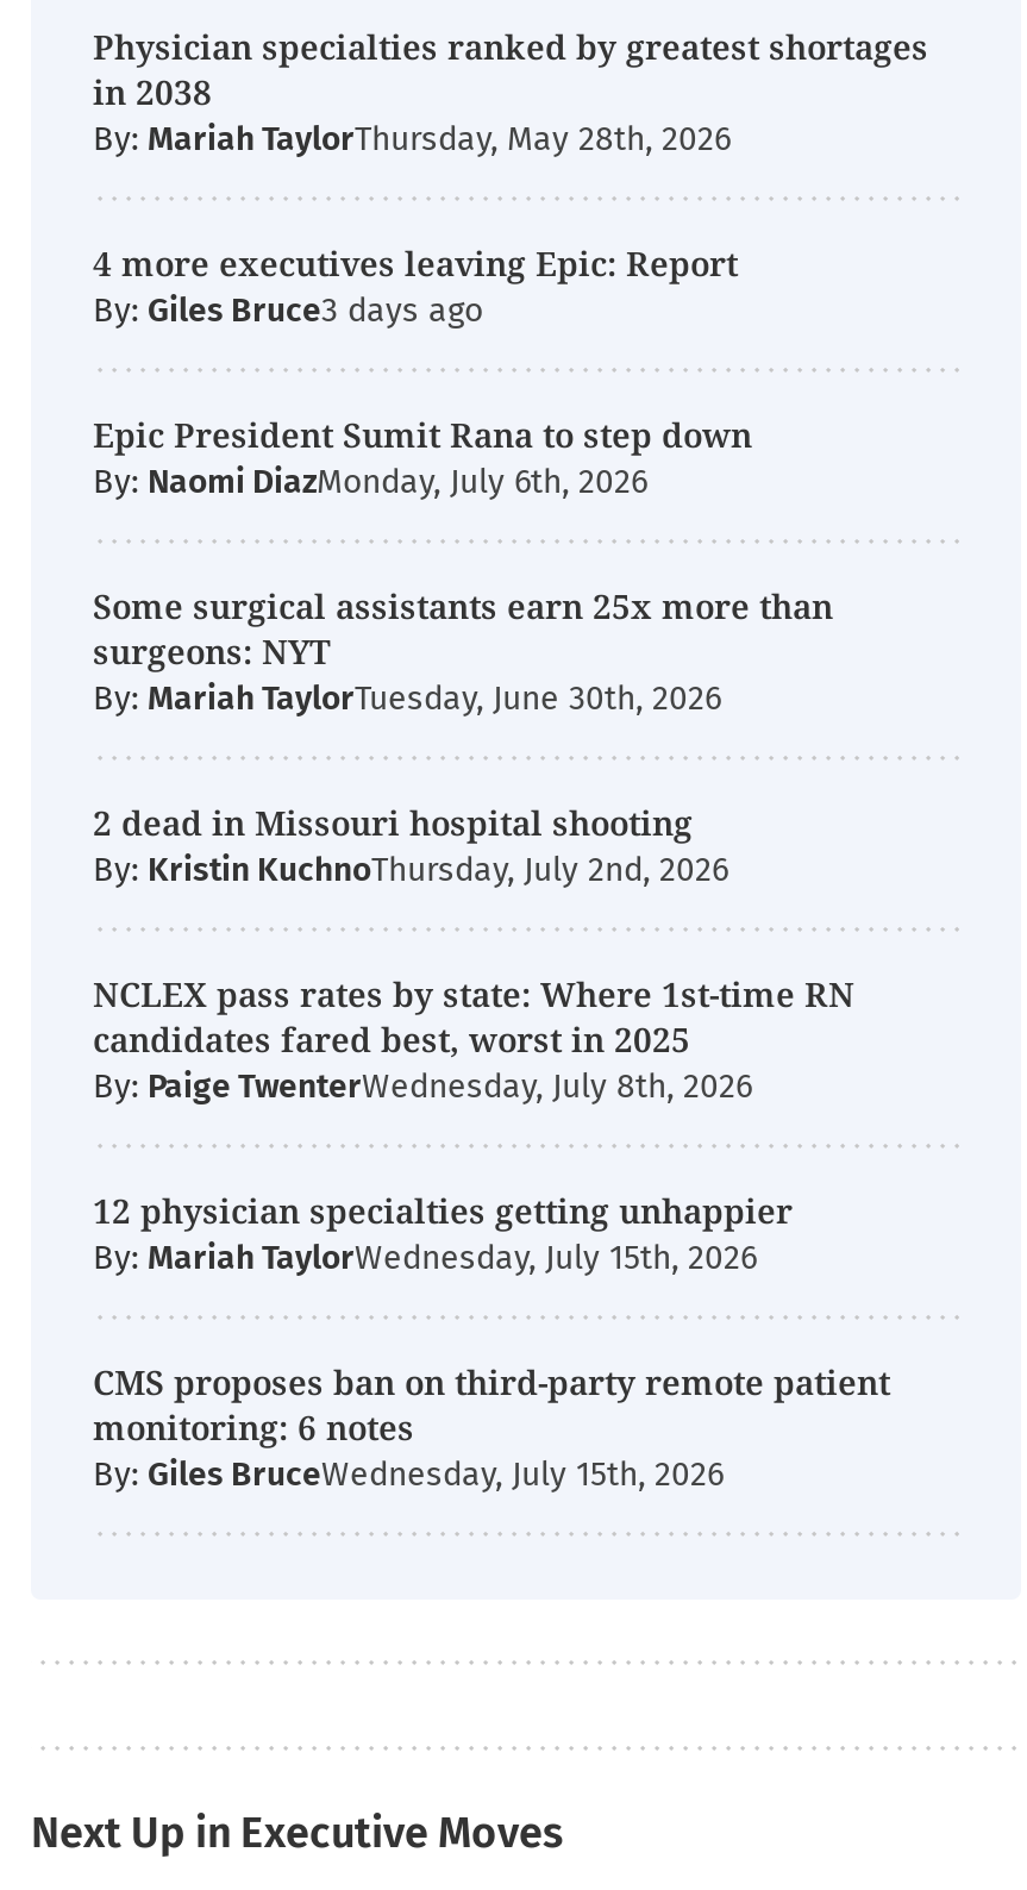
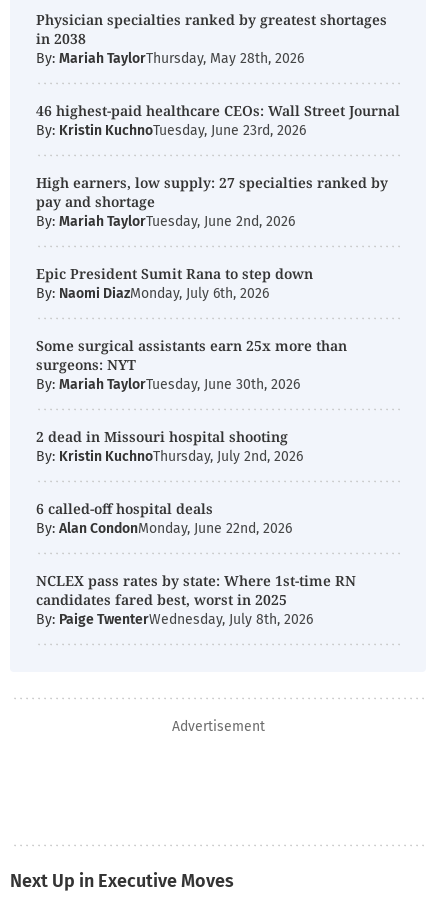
[93,240,738,331] 4 more executives leaving Epic: Report | By: Giles Bruce -> [36,101,400,230] 46 highest-paid healthcare CEOs: Wall Street Journal | By: Kristin KuchnoTuesday, June 23rd, 2026 | High earners, low supply: 27 specialties ranked by | pay and shortage | By: Mariah TaylorTuesday, June 2nd, 2026
none -> [36,499,292,537] 6 called-off hospital deals | By: Alan CondonMonday, June 22nd, 2026
moved [93,971,854,1107] -> [36,571,356,628]: NCLEX pass rates by state: Where 1st-time RN | candidates fared best, worst in 2025 | By: Paige TwenterWednesday, July 8th, 2026
[93,1188,890,1495] 12 physician specialties getting unhappier | By: Mariah TaylorWednesday, July 15th, 2026 | CMS proposes ban on third-party remote patient | monitoring: 6 notes | By: Giles BruceWednesday, July 15th, 2026 -> [171,718,264,735] Advertisement

